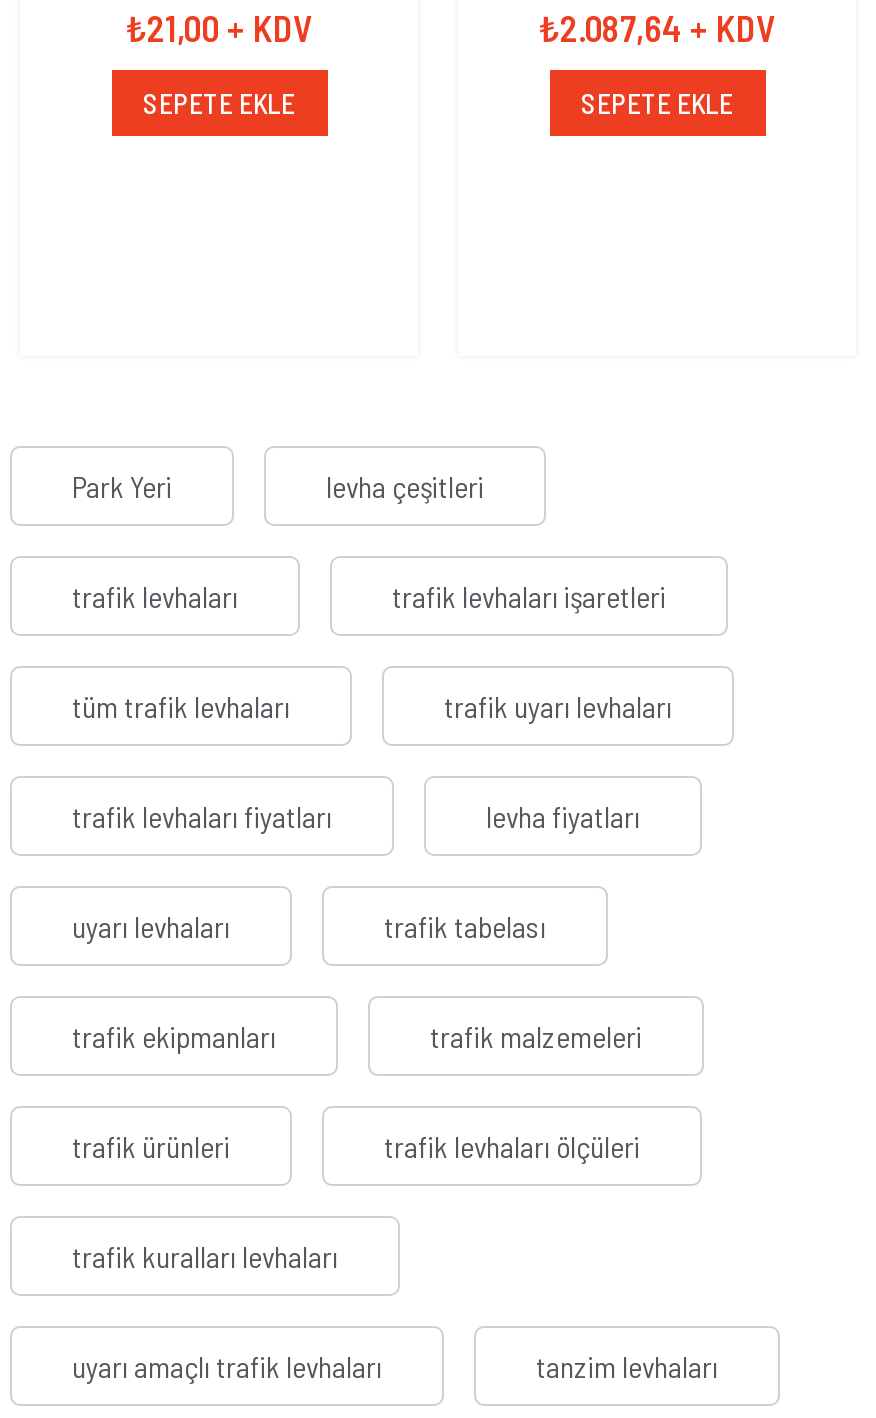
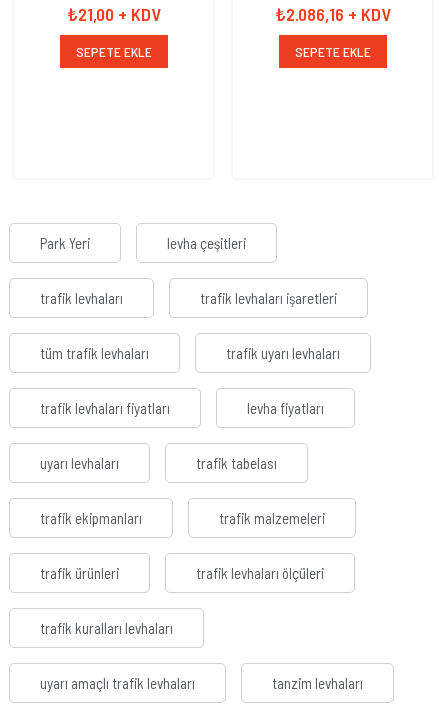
[538,6,776,50] ₺2.087,64 + KDV -> [274,3,390,25] ₺2.086,16 + KDV

